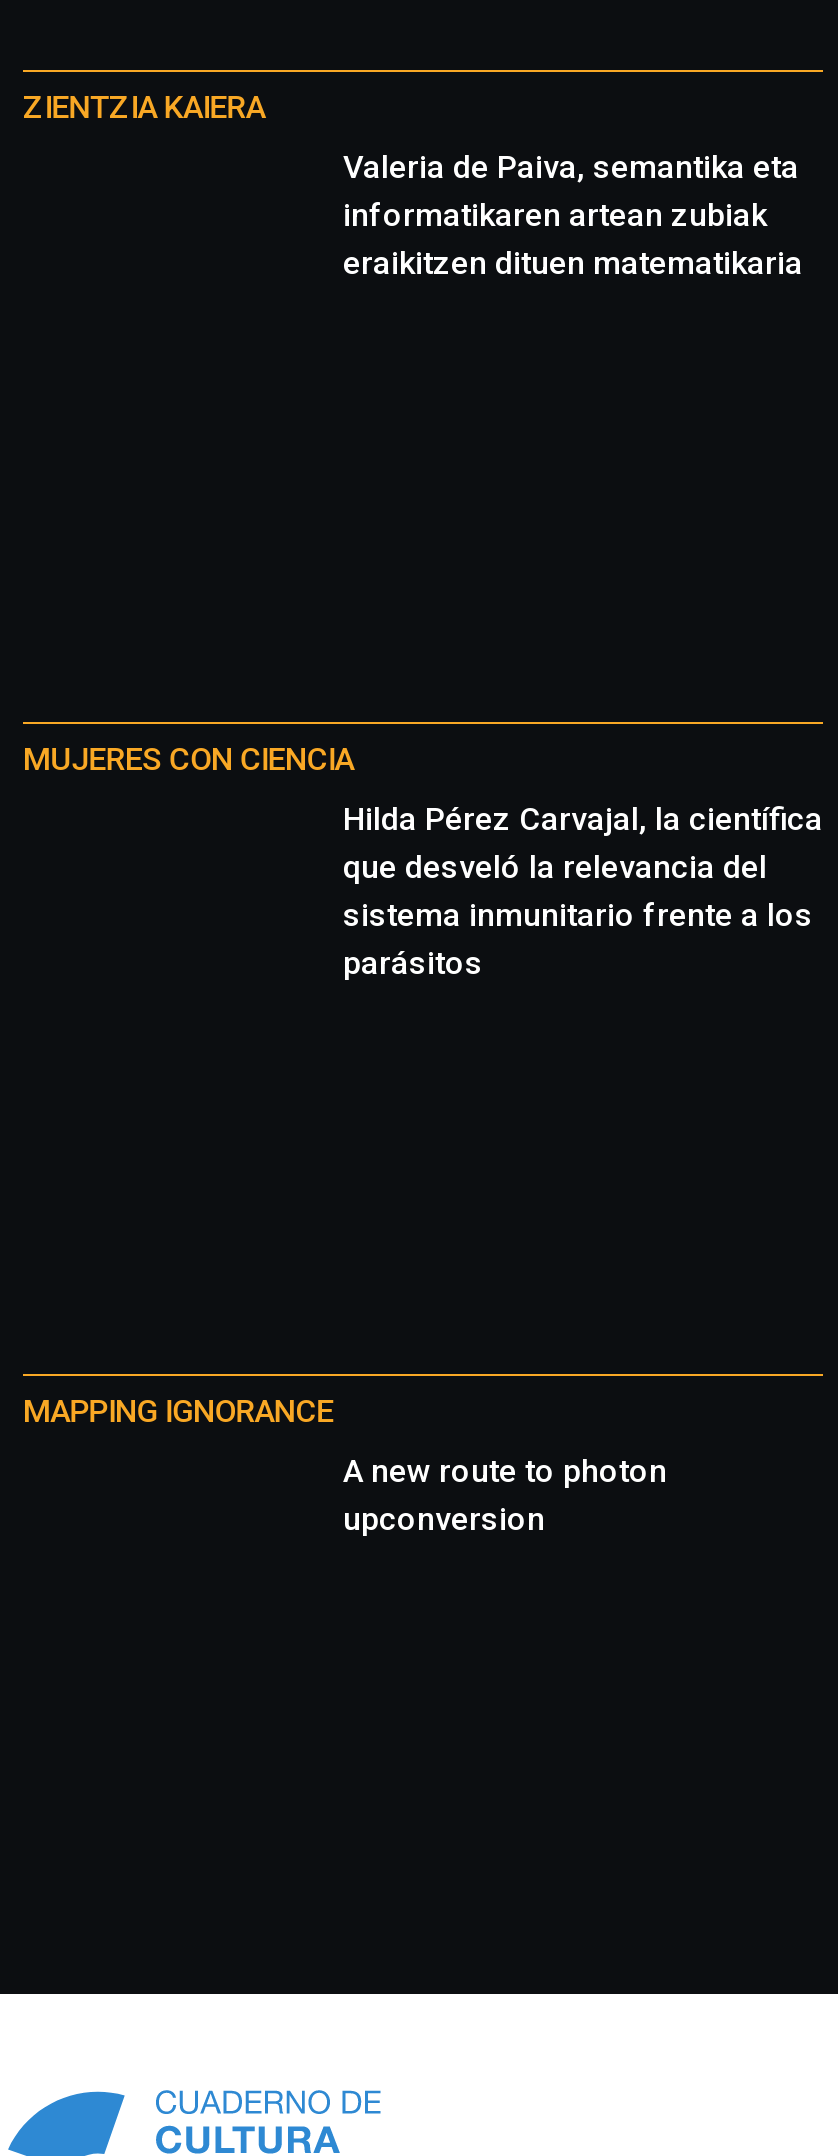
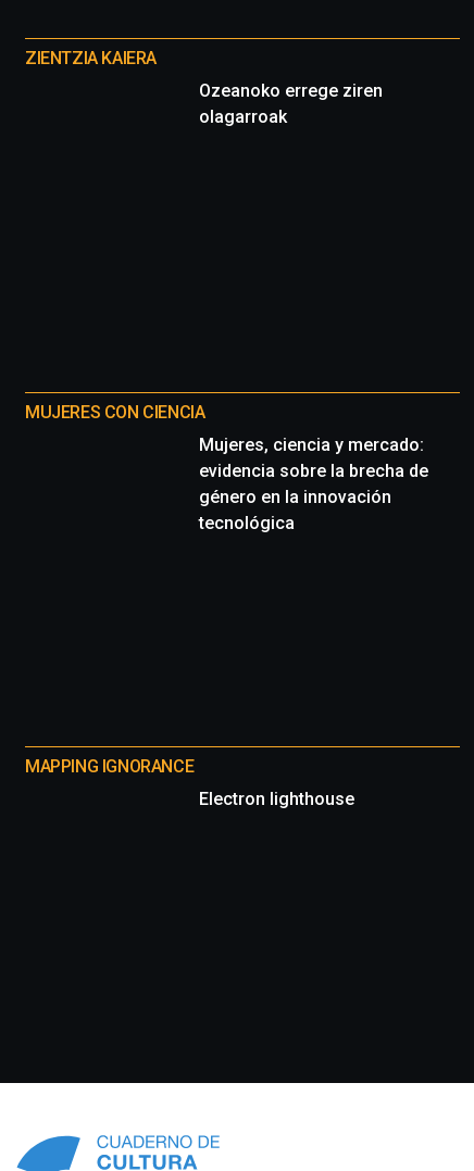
[343,149,803,283] Valeria de Paiva, semantika eta | informatikaren artean zubiak | eraikitzen dituen matematikaria -> [199,81,383,127] Ozeanoko errege ziren | olagarroak
[343,801,823,983] Hilda Pérez Carvajal, la científica | que desveló la relevancia del | sistema inmunitario frente a los | parásitos -> [199,435,428,534] Mujeres, ciencia y mercado: | evidencia sobre la brecha de | género en la innovación | tecnológica
[343,1453,667,1539] A new route to photon | upconversion -> [199,789,354,810] Electron lighthouse

